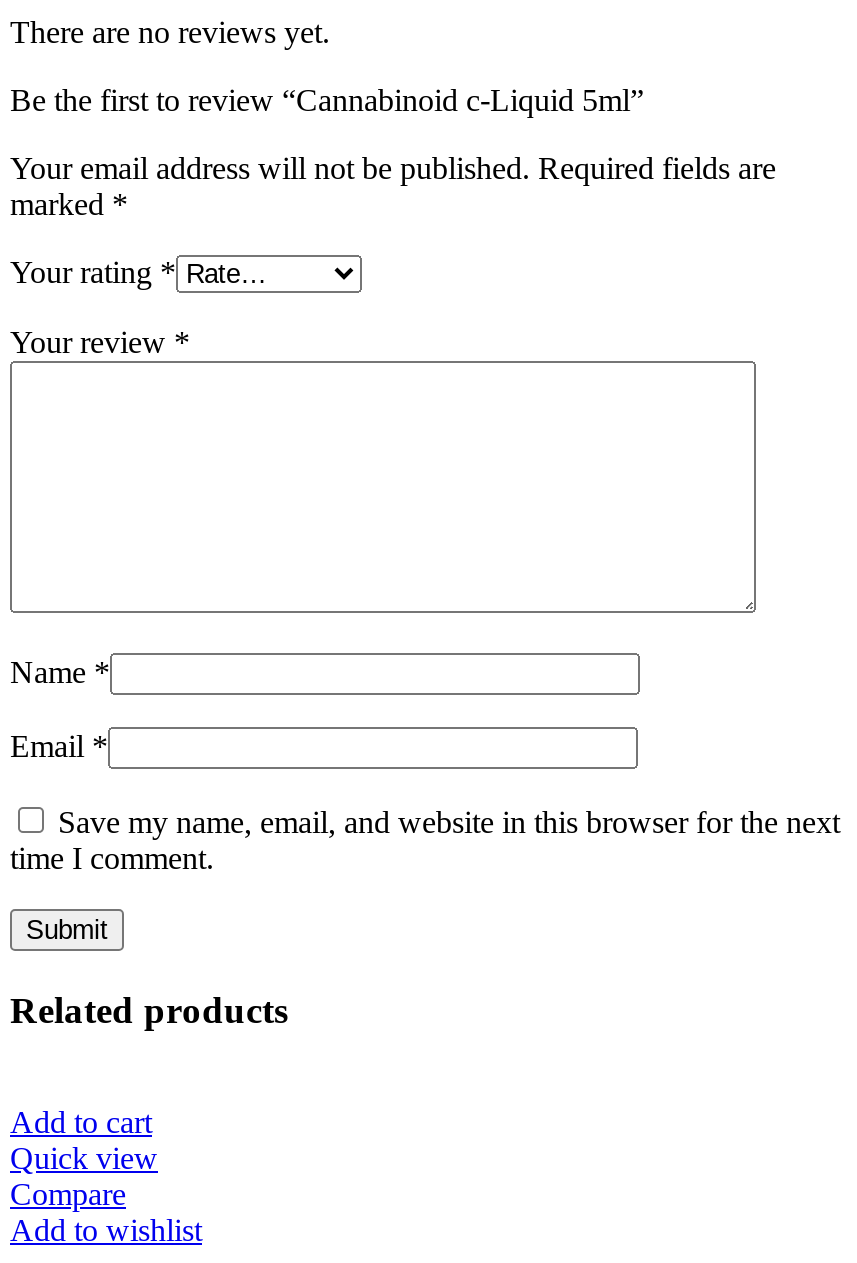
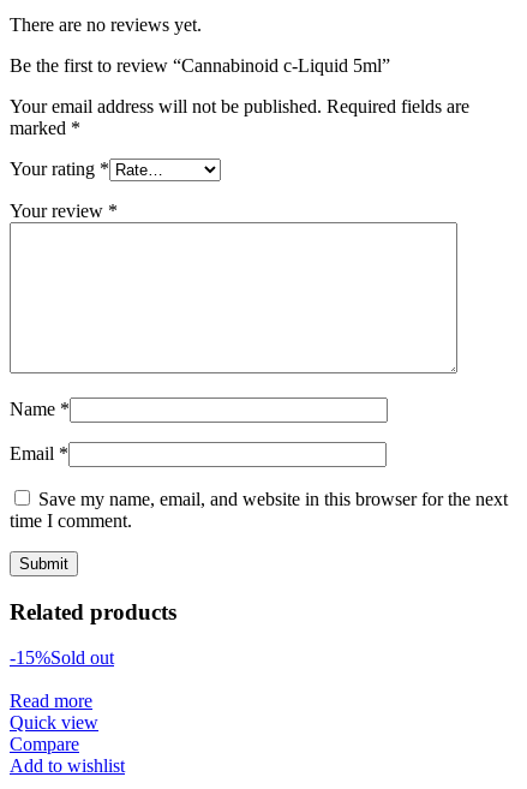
[10,1106,152,1140] Add to cart -> [10,648,114,711] -15%Sold out | Read more

